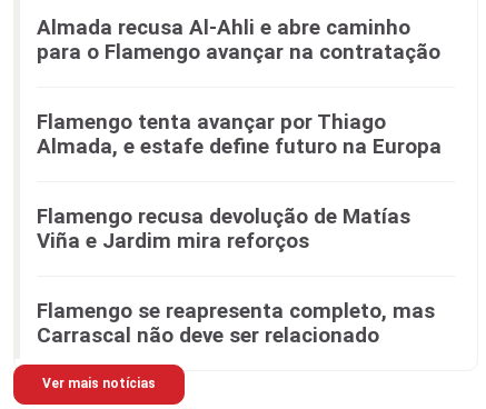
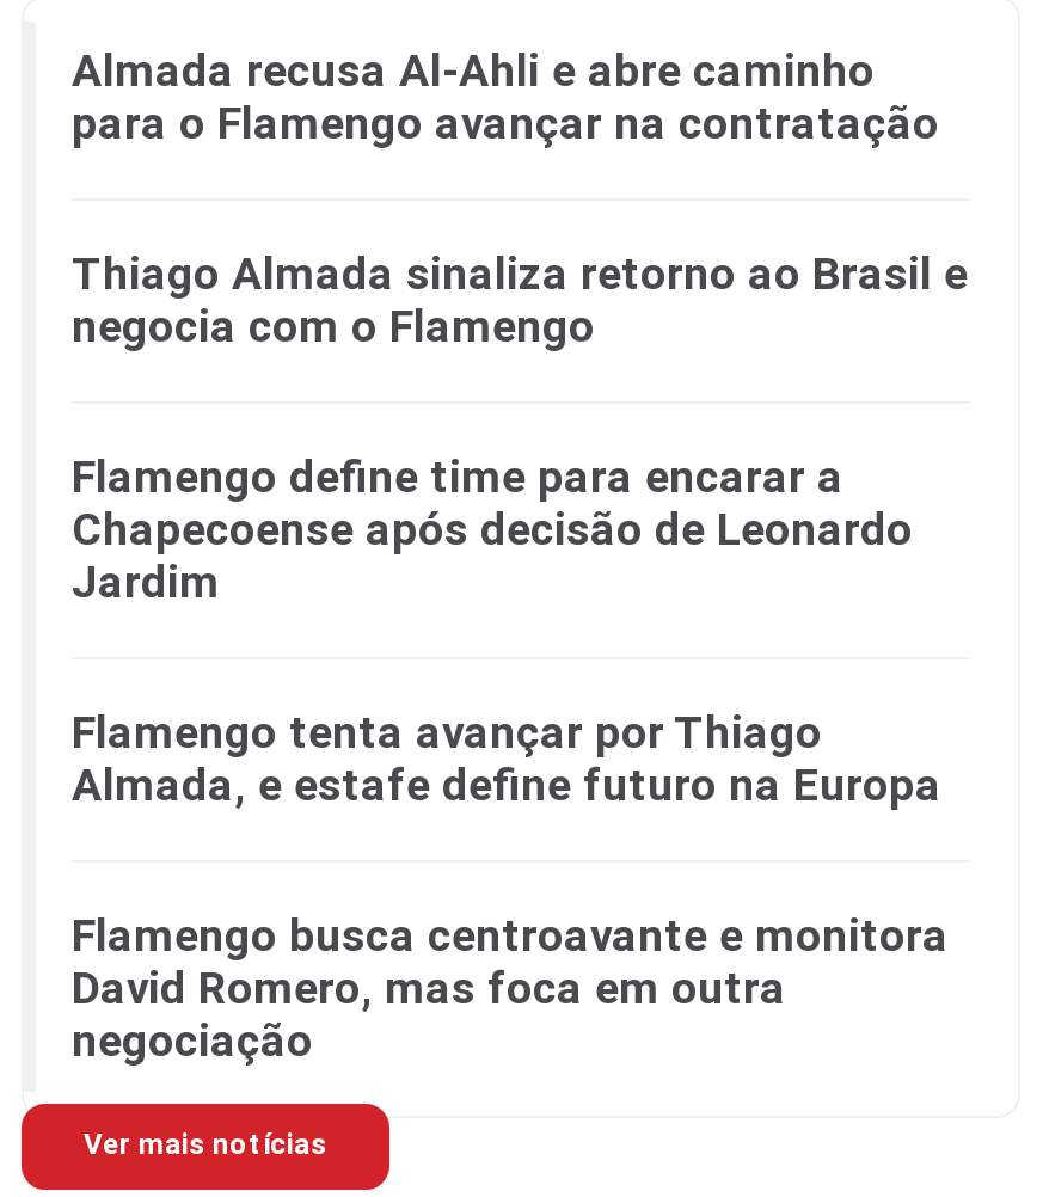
none -> [72,249,968,610] Thiago Almada sinaliza retorno ao Brasil e | negocia com o Flamengo | Flamengo define time para encarar a | Chapecoense após decisão de Leonardo | Jardim
moved [37,110,442,159] -> [72,708,941,813]: Flamengo tenta avançar por Thiago | Almada, e estafe define futuro na Europa
[37,205,435,348] Flamengo recusa devolução de Matías | Viña e Jardim mira reforços | Flamengo se reapresenta completo, mas | Carrascal não deve ser relacionado -> [72,911,949,1068] Flamengo busca centroavante e monitora | David Romero, mas foca em outra | negociação

